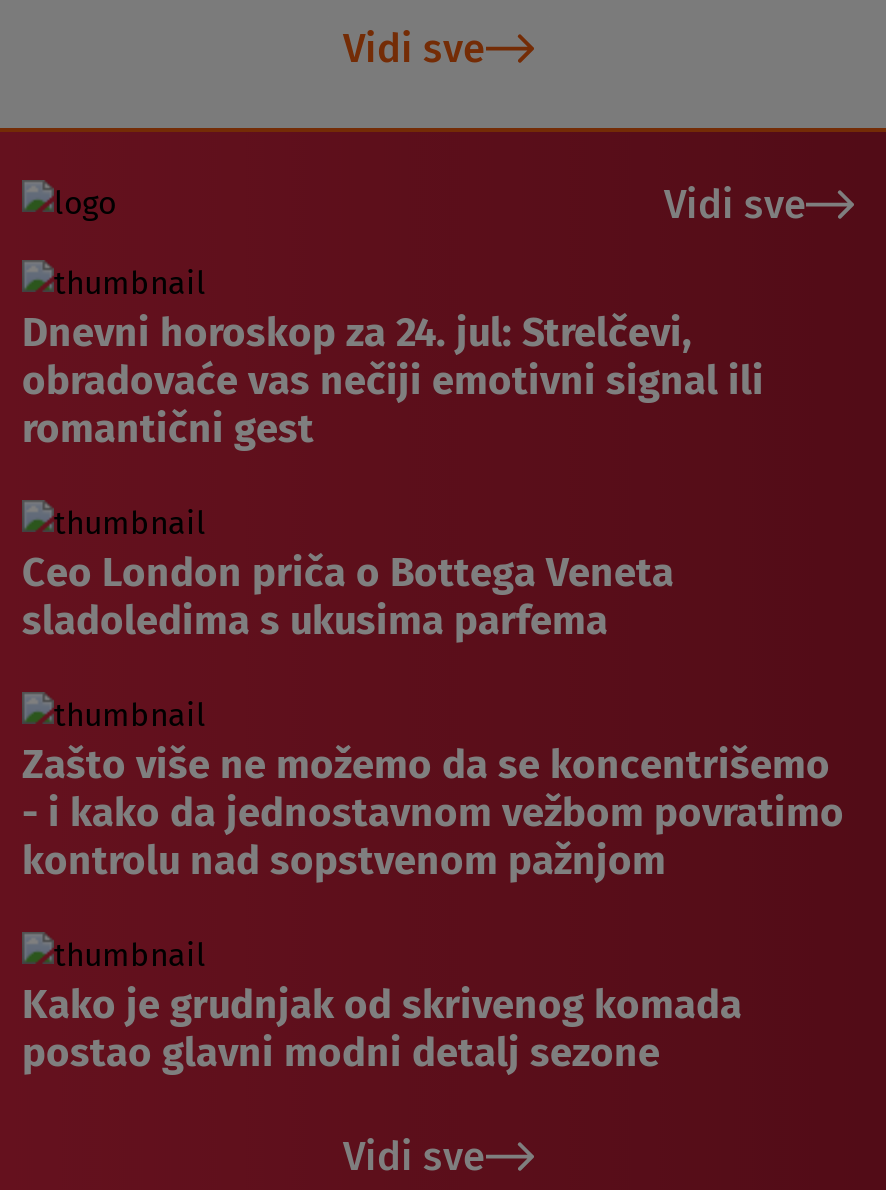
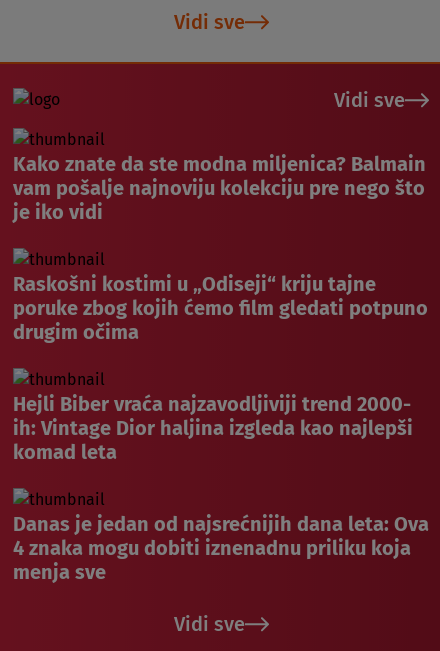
[22,309,764,453] Dnevni horoskop za 24. jul: Strelčevi, | obradovaće vas nečiji emotivni signal ili | romantični gest -> [13,152,426,224] Kako znate da ste modna miljenica? Balmain | vam pošalje najnoviju kolekciju pre nego što | je iko vidi
[22,549,674,645] Ceo London priča o Bottega Veneta | sladoledima s ukusima parfema -> [13,272,428,344] Raskošni kostimi u „Odiseji“ kriju tajne | poruke zbog kojih ćemo film gledati potpuno | drugim očima
[22,741,844,885] Zašto više ne možemo da se koncentrišemo | - i kako da jednostavnom vežbom povratimo | kontrolu nad sopstvenom pažnjom -> [13,392,413,464] Hejli Biber vraća najzavodljiviji trend 2000- | ih: Vintage Dior haljina izgleda kao najlepši | komad leta
[22,981,742,1077] Kako je grudnjak od skrivenog komada | postao glavni modni detalj sezone -> [13,512,429,584] Danas je jedan od najsrećnijih dana leta: Ova | 4 znaka mogu dobiti iznenadnu priliku koja | menja sve

